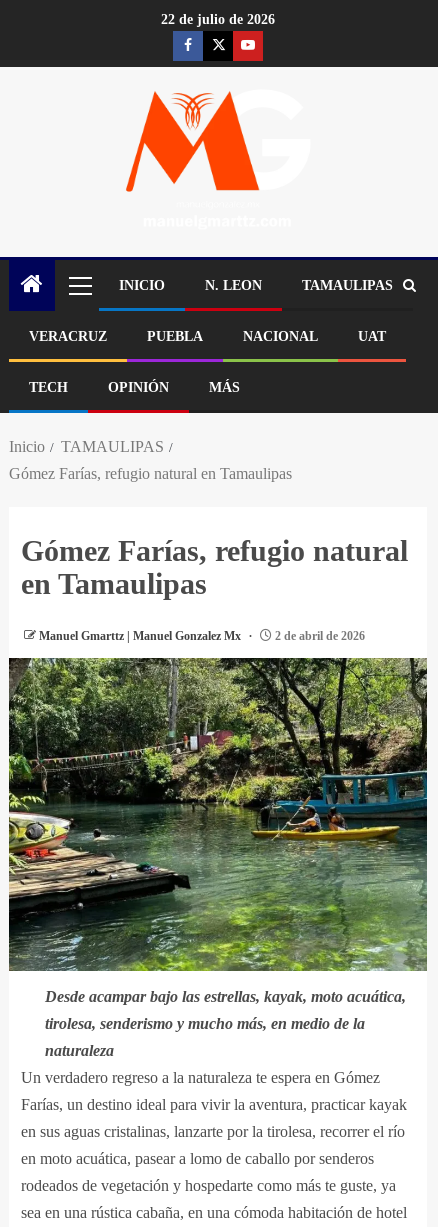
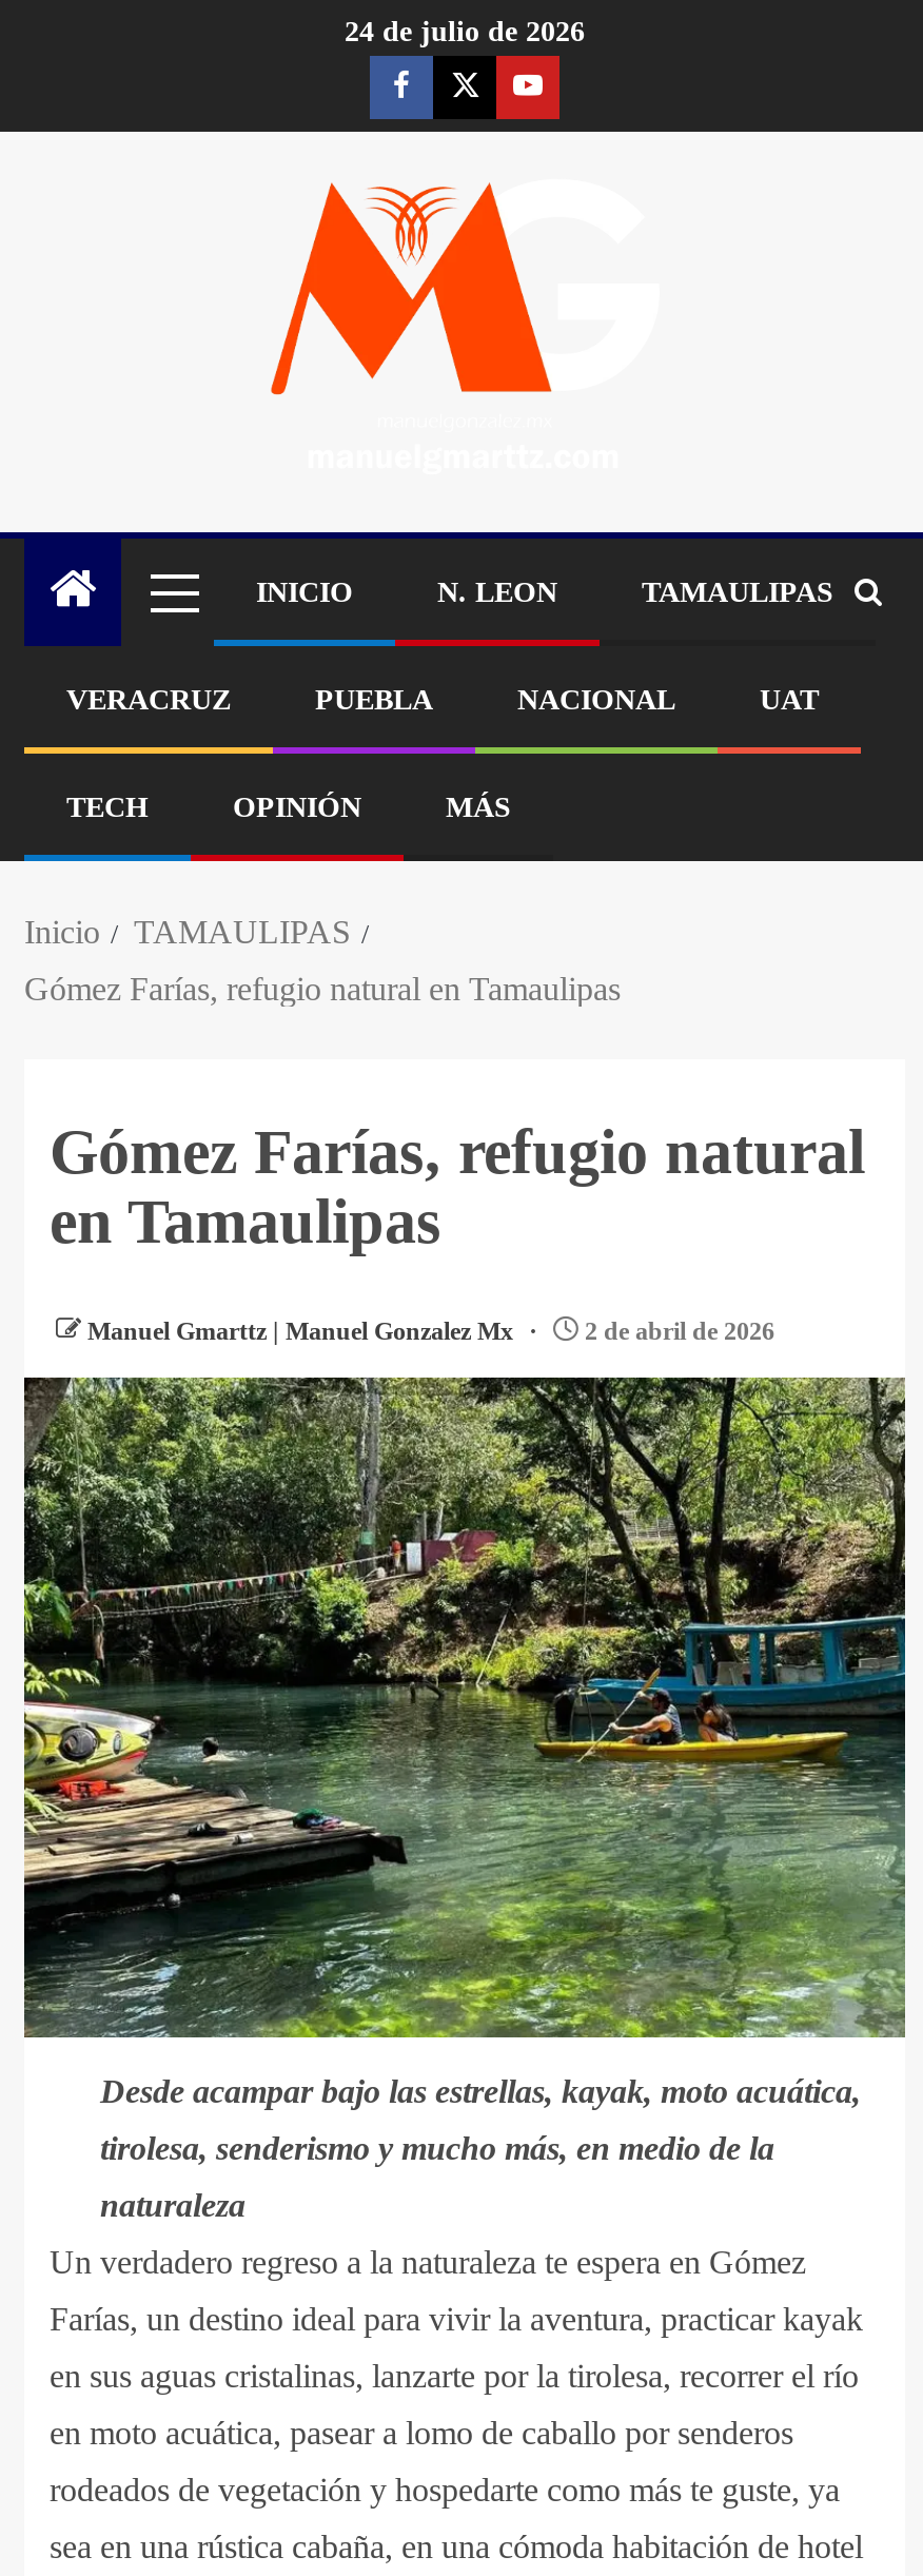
[161,12,275,27] 22 de julio de 2026 -> [345,15,585,47] 24 de julio de 2026

